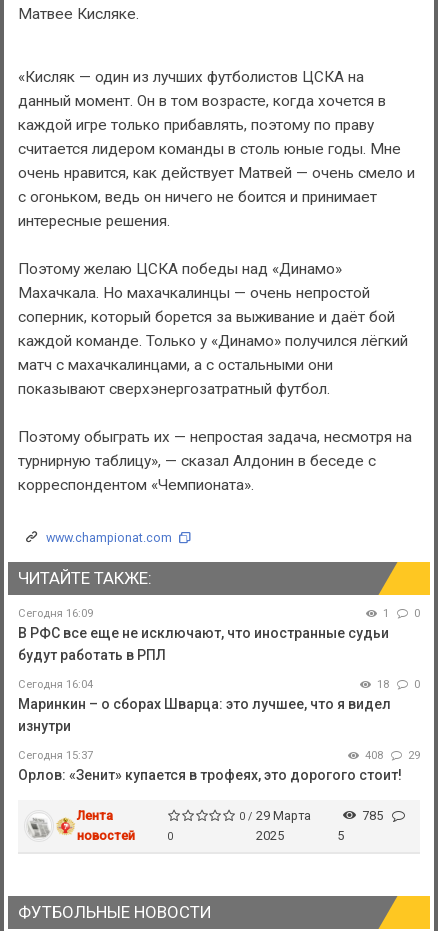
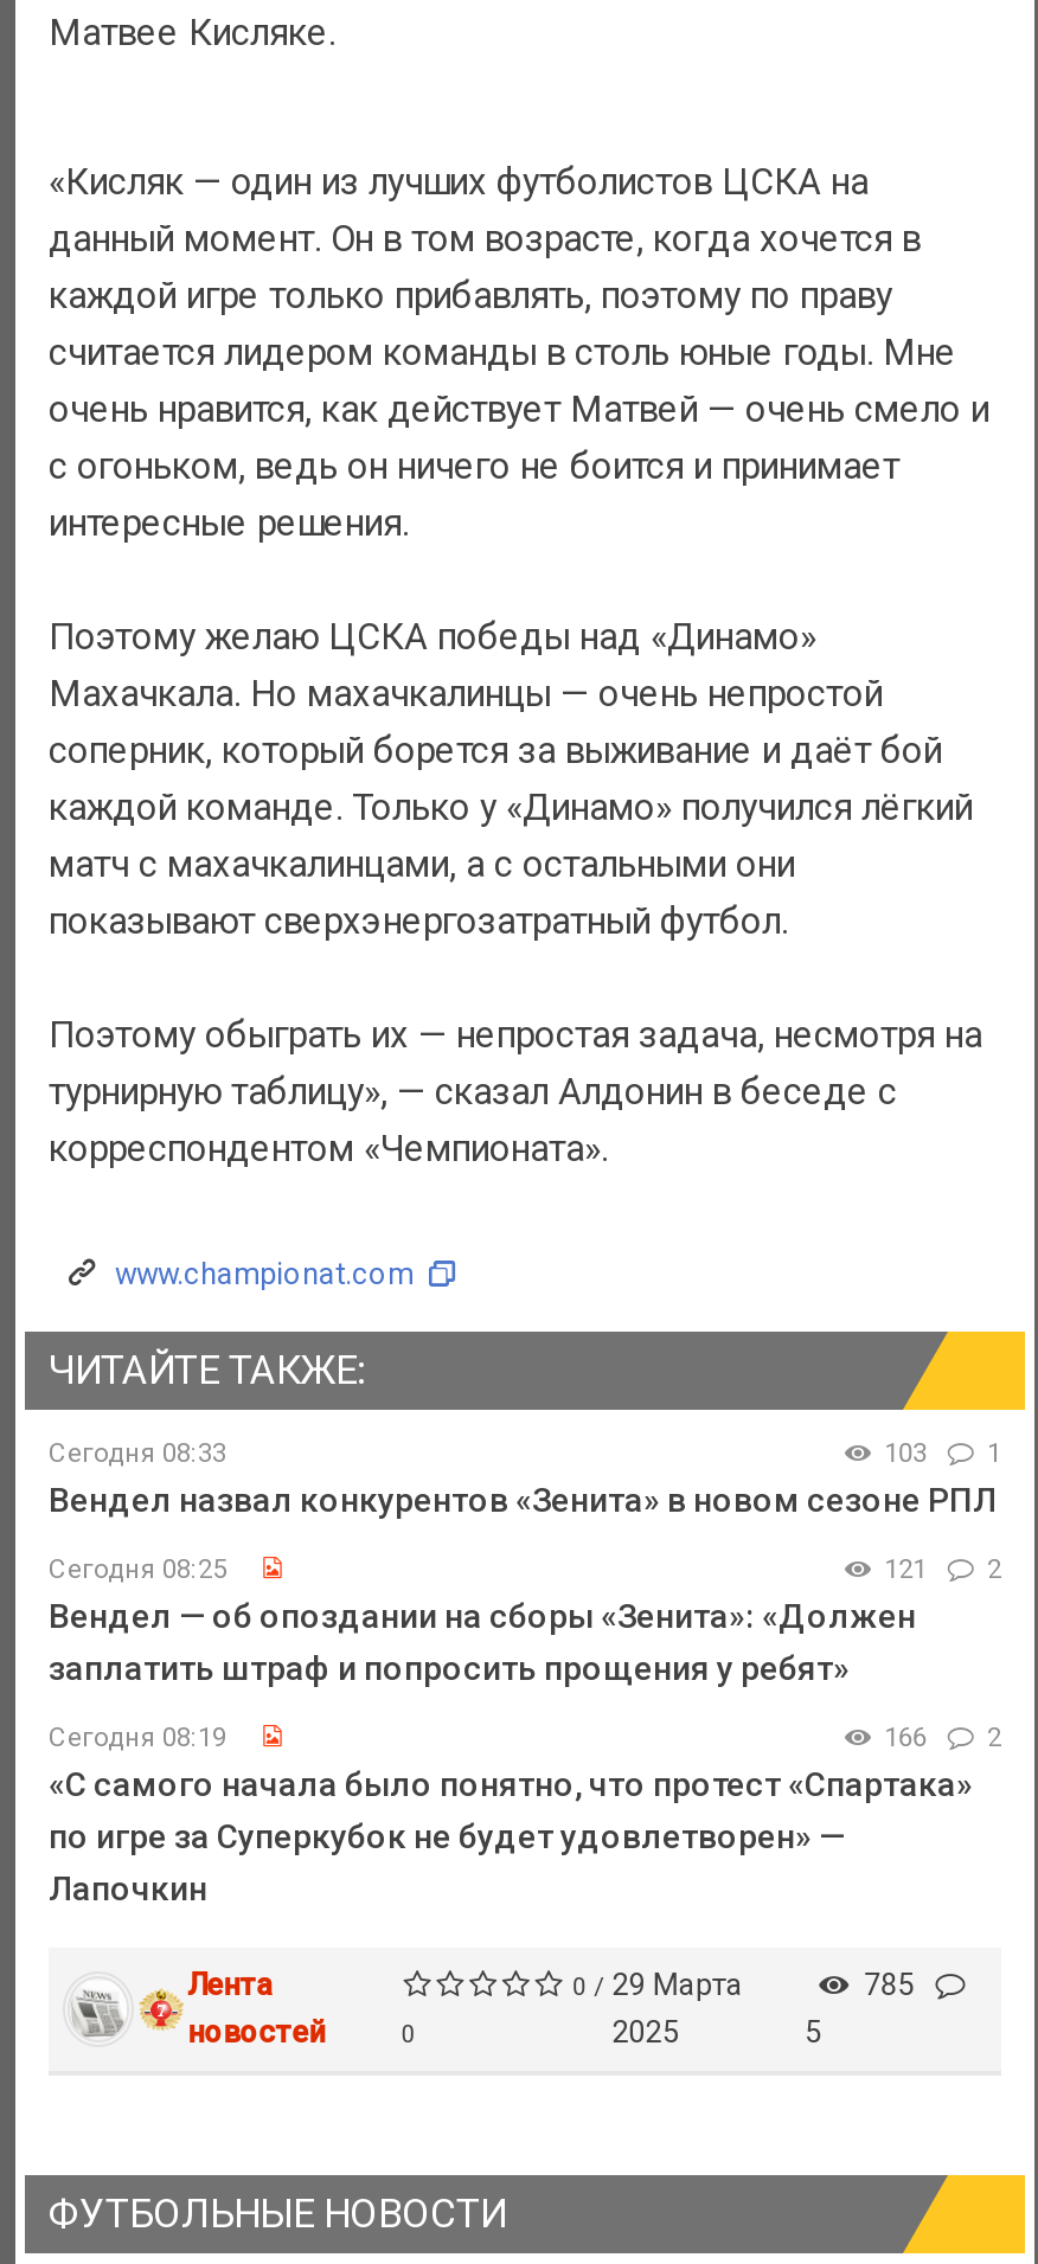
[18,607,93,620] Сегодня 16:09 -> [49,1438,934,1469] Сегодня 08:33 | 103
[18,607,420,663] 0 | В РФС все еще не исключают, что иностранные судьи | будут работать в РПЛ -> [49,1481,997,1519] Вендел назвал конкурентов «Зенита» в новом сезоне РПЛ
[18,678,420,734] Сегодня 16:04 | 18 | 0 | Маринкин – о сборах Шварца: это лучшее, что я видел | изнутри -> [49,1554,1001,1687] Сегодня 08:25 | 121 | 2 | Вендел — об опоздании на сборы «Зенита»: «Должен | заплатить штраф и попросить прощения у ребят»
[18,749,420,783] Сегодня 15:37 | 408 | 29 | Орлов: «Зенит» купается в трофеях, это дорогого стоит! -> [49,1722,1001,1907] Сегодня 08:19 | 166 | 2 | «С самого начала было понятно, что протест «Спартака» | по игре за Суперкубок не будет удовлетворен» — | Лапочкин

